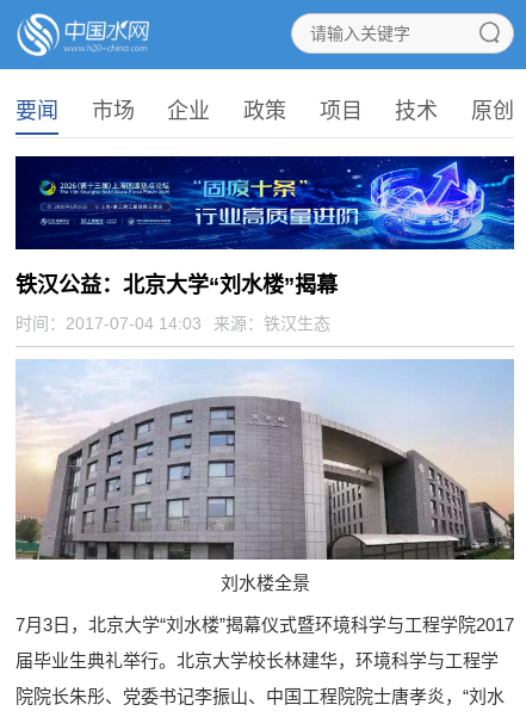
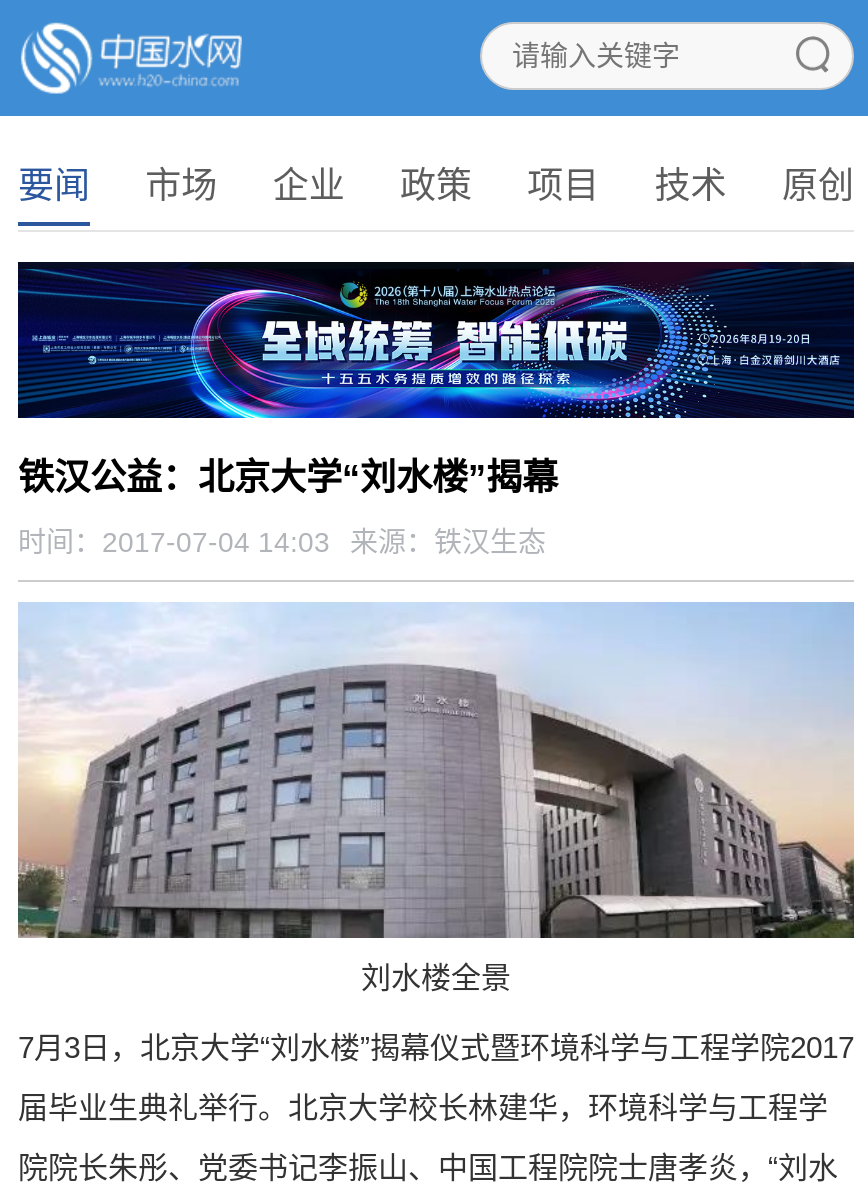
[18,156,515,251] [image] -> [18,262,856,420] [image]

